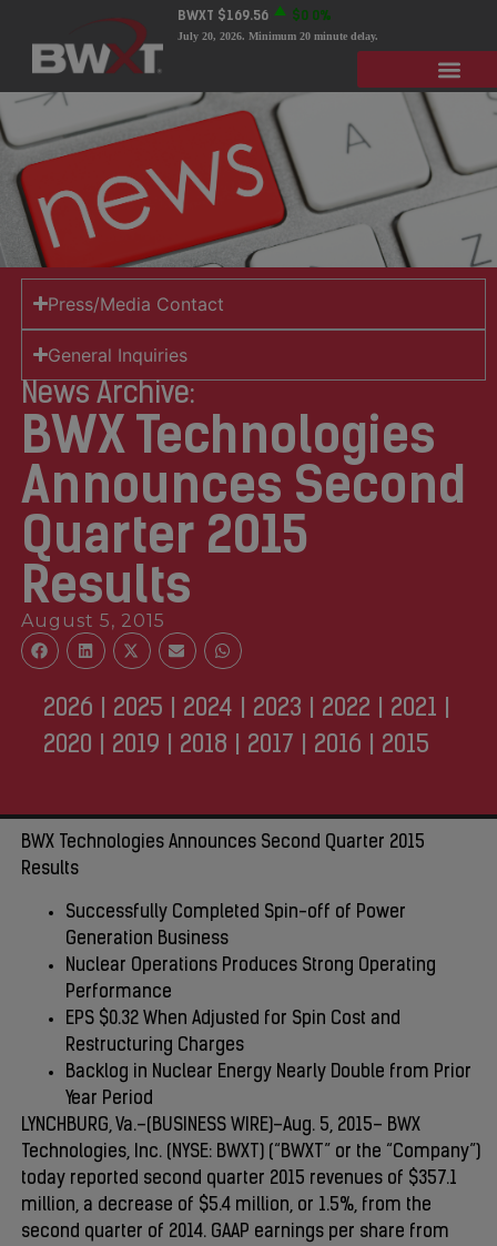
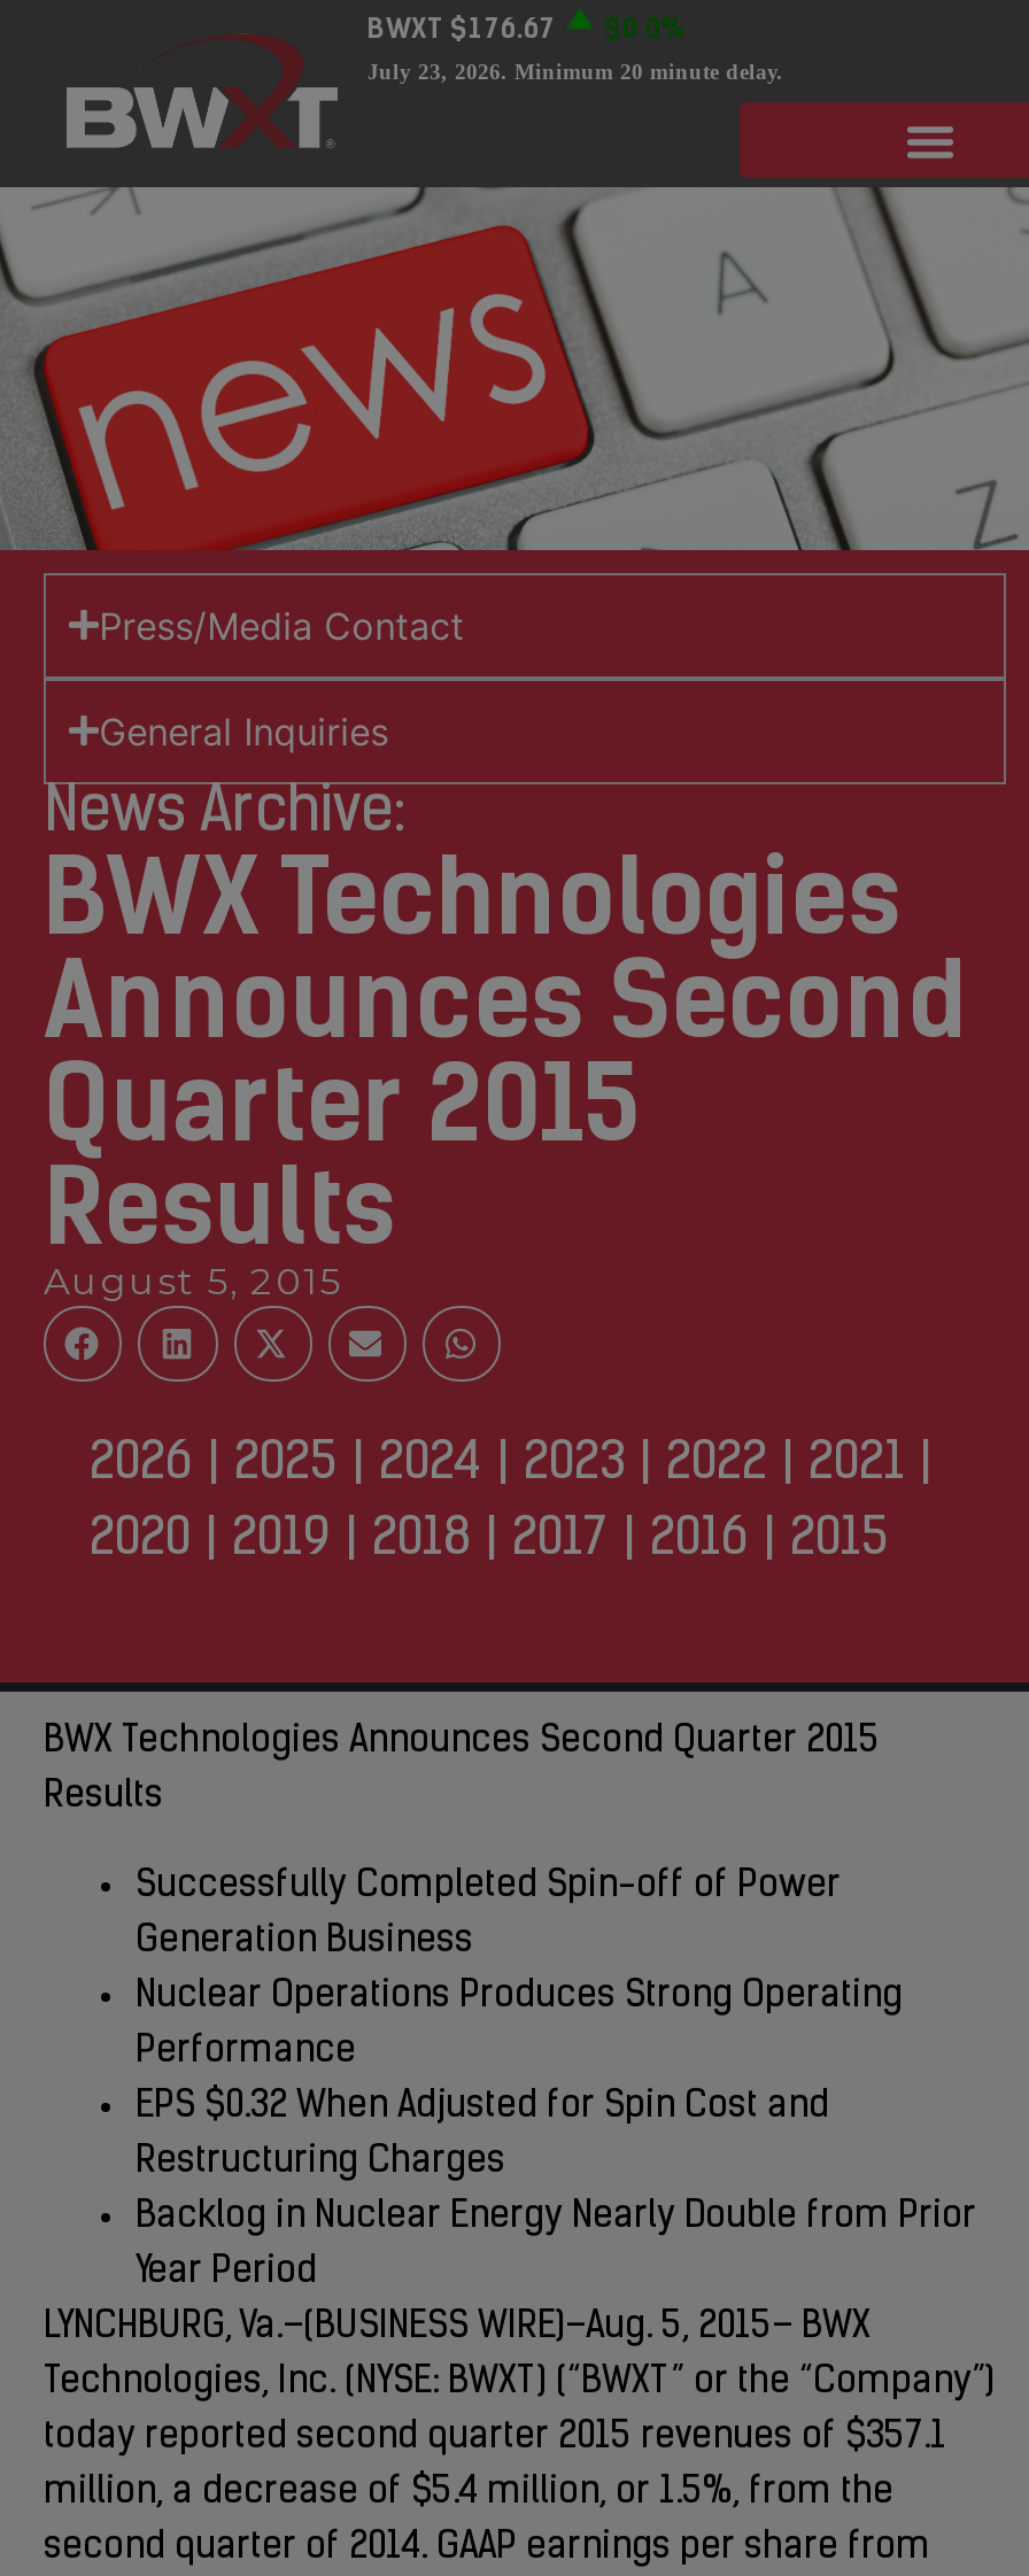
[177,8,268,23] BWXT $169.56 -> [367,13,556,45] BWXT $176.67
[177,30,378,42] July 20, 2026. Minimum 20 minute delay. -> [367,59,783,84] July 23, 2026. Minimum 20 minute delay.

